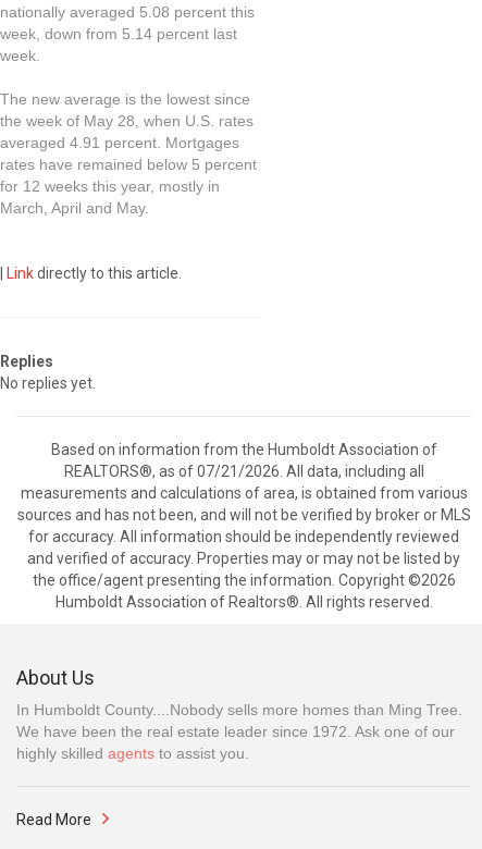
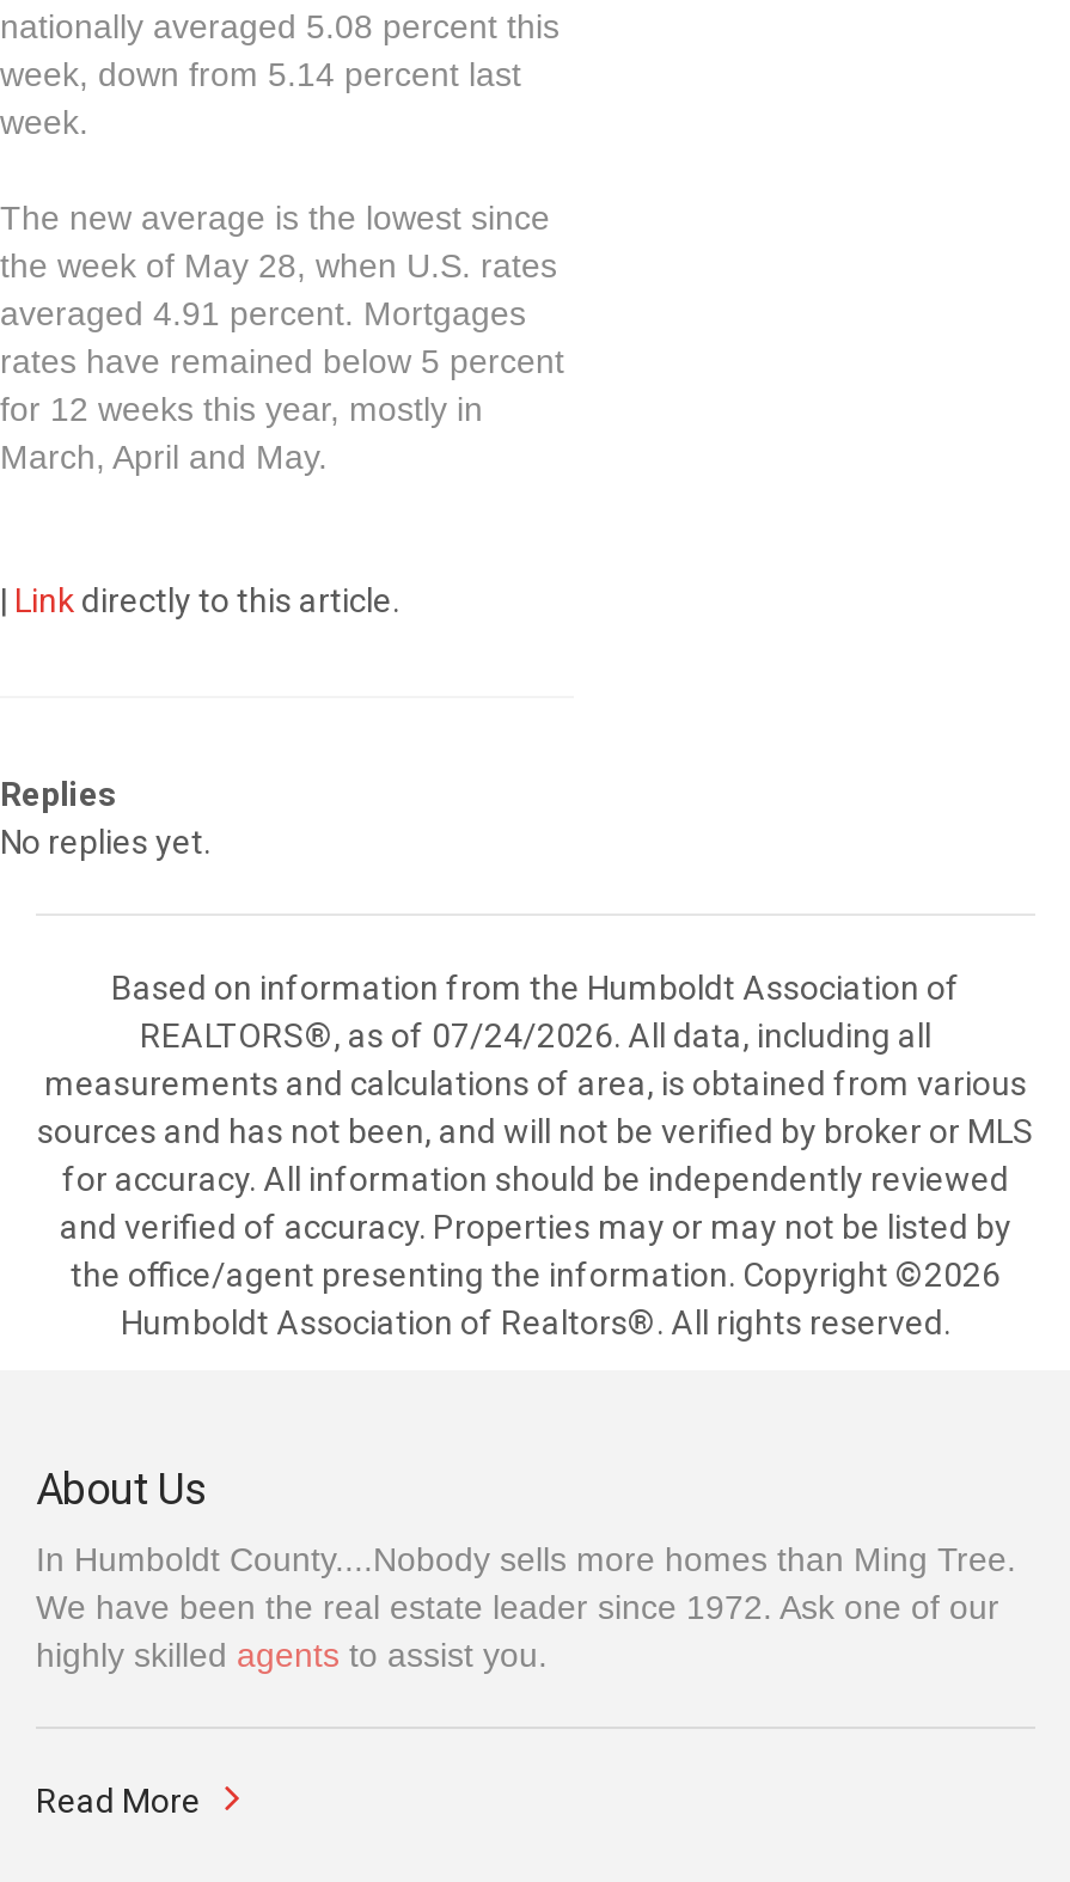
[64,463,424,480] REALTORS®, as of 07/21/2026. All data, including all -> [140,1016,931,1055] REALTORS®, as of 07/24/2026. All data, including all

